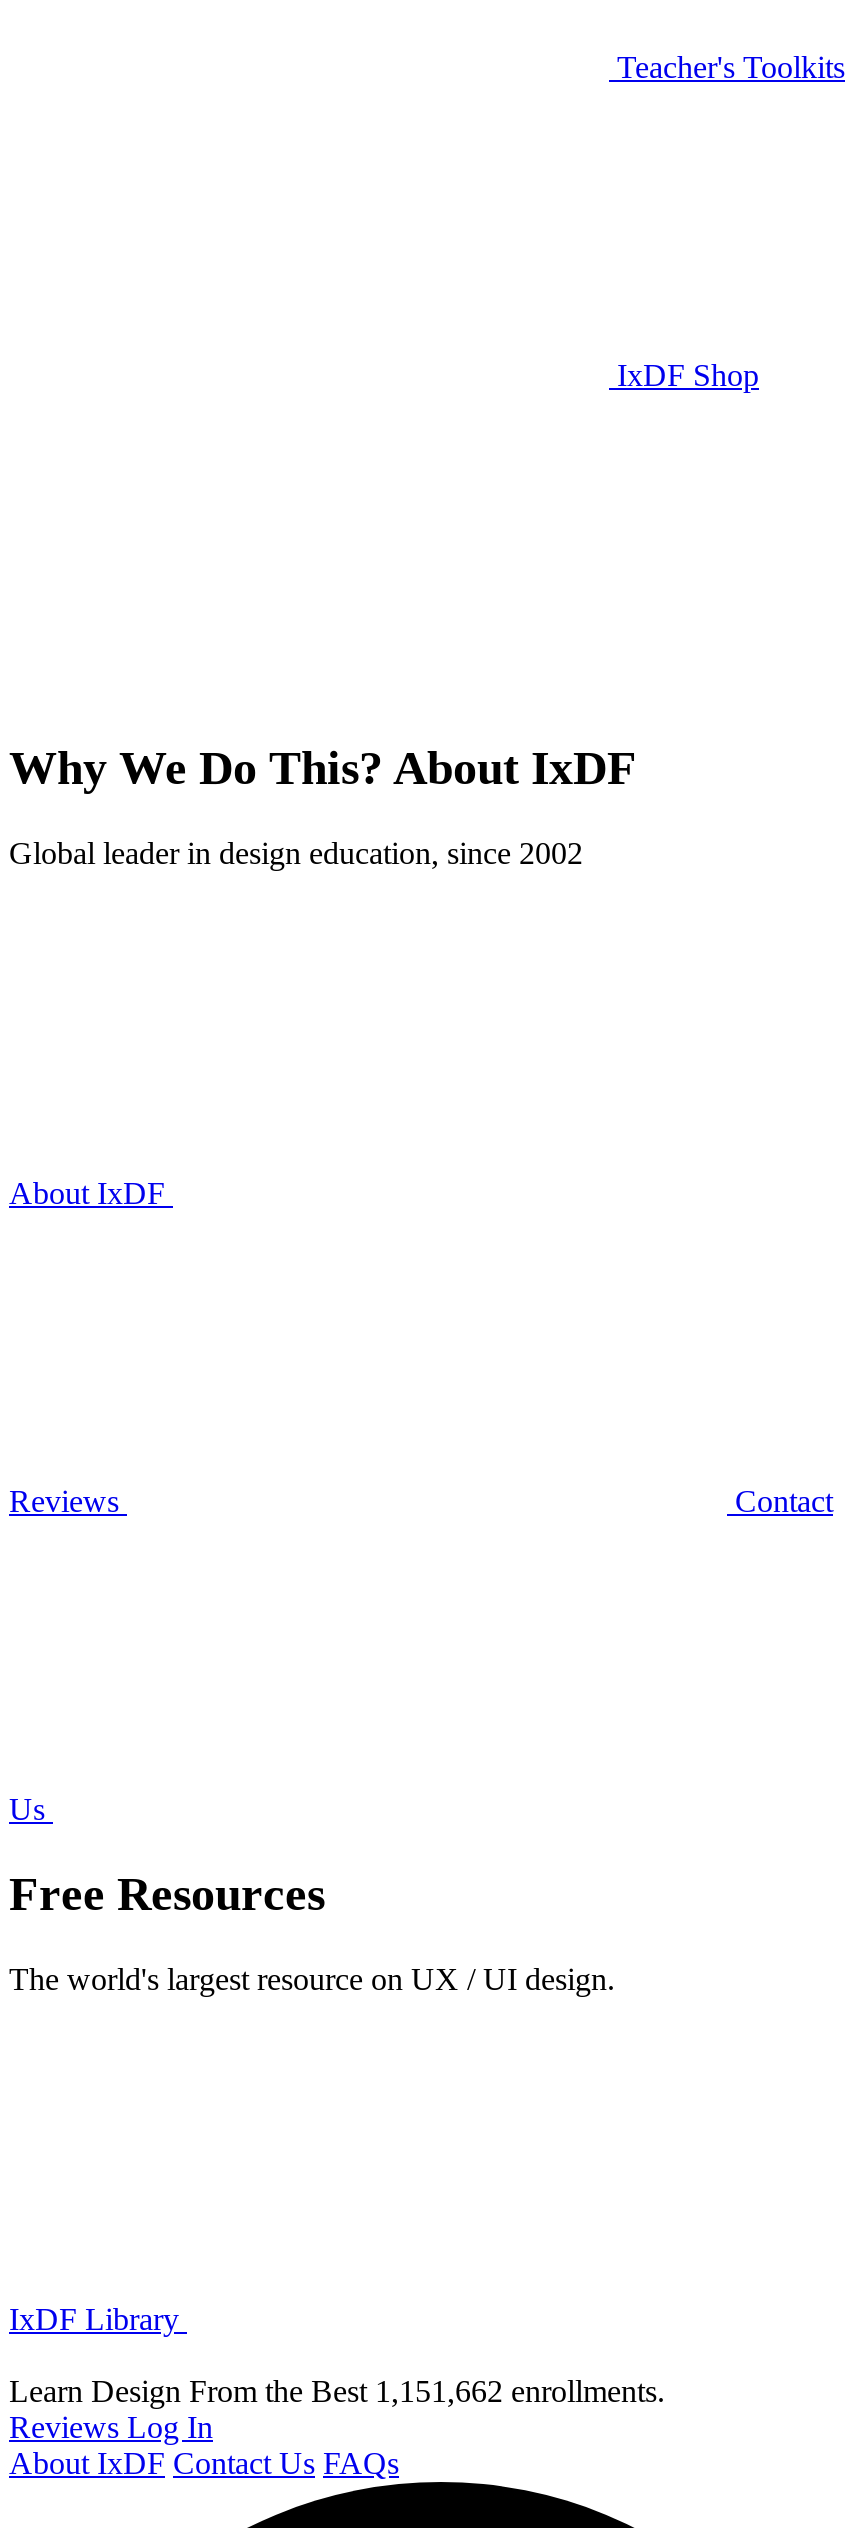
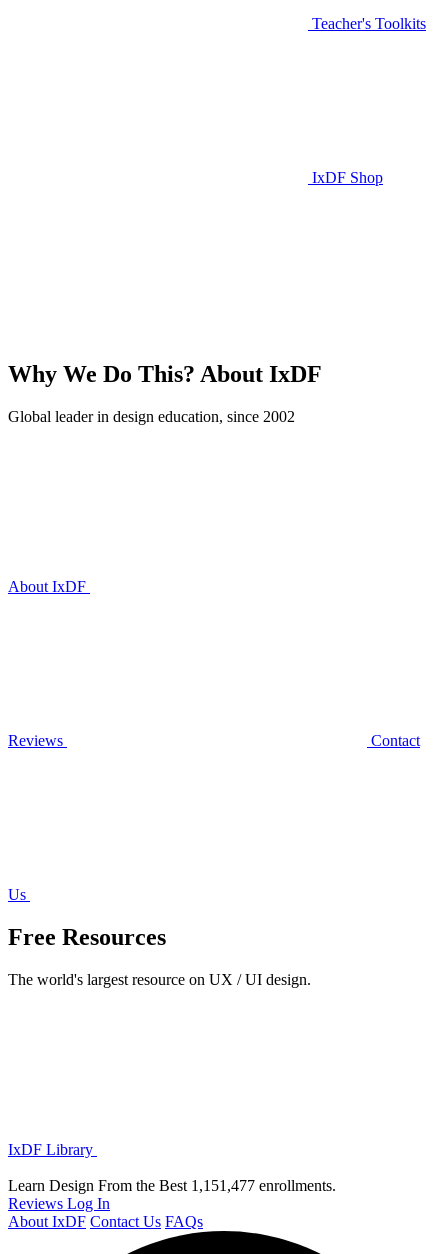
[9,2373,665,2407] Learn Design From the Best 1,151,662 enrollments. -> [8,1177,336,1194] Learn Design From the Best 1,151,477 enrollments.

